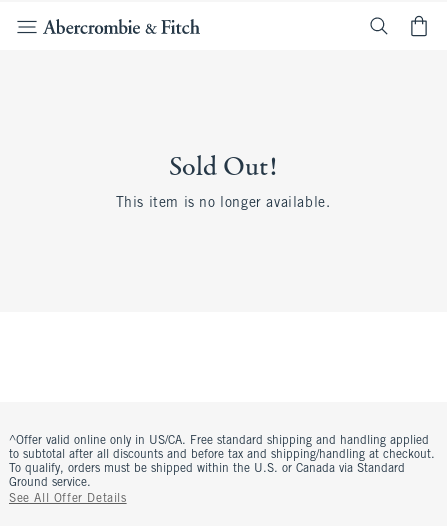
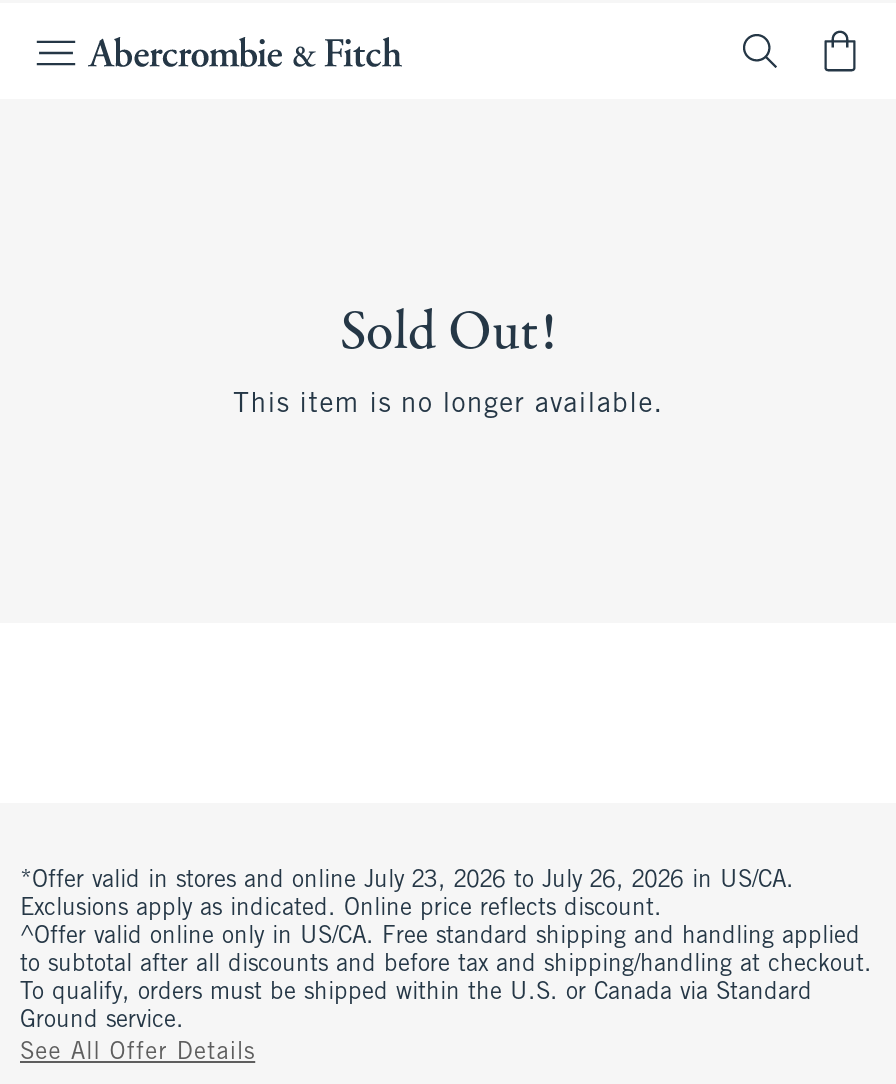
none -> [20,869,794,921] *Offer valid in stores and online July 23, 2026 to July 26, 2026 in US/CA. | Exclusions apply as indicated. Online price reflects discount.

